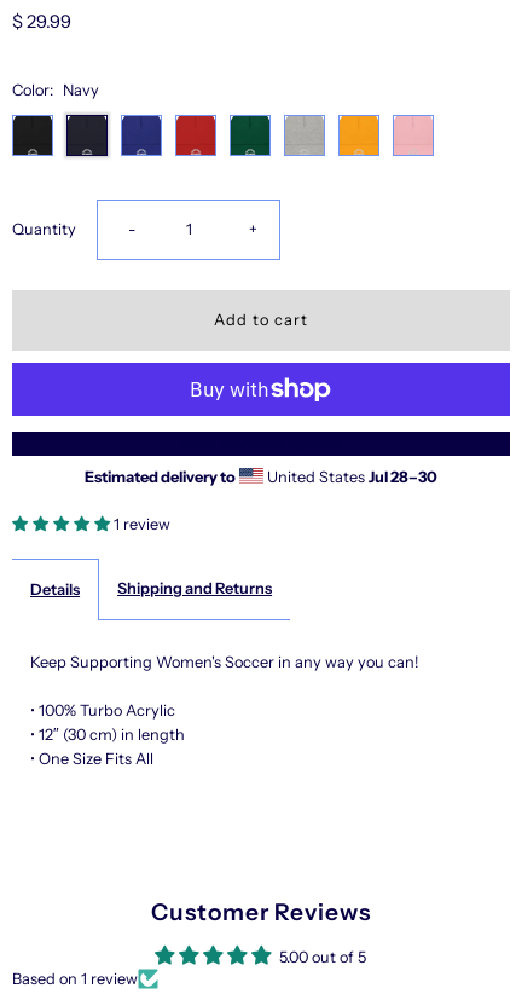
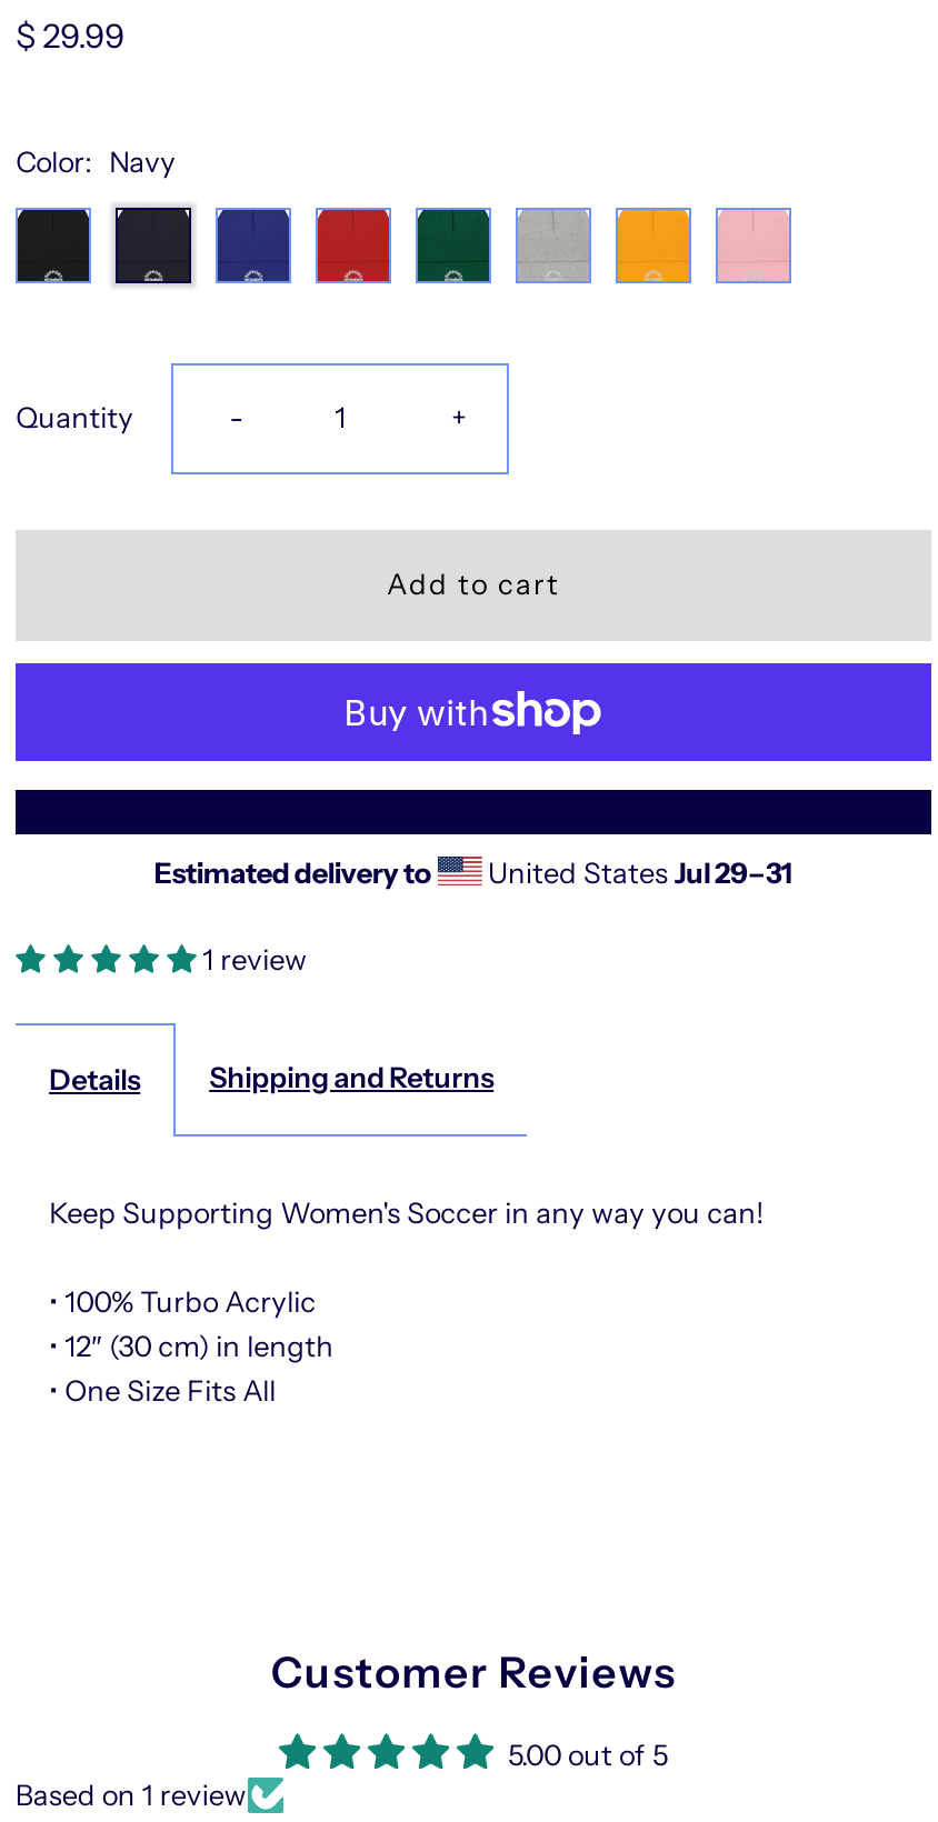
[263,467,437,486] United States Jul 28–30 -> [481,855,792,889] United States Jul 29–31

